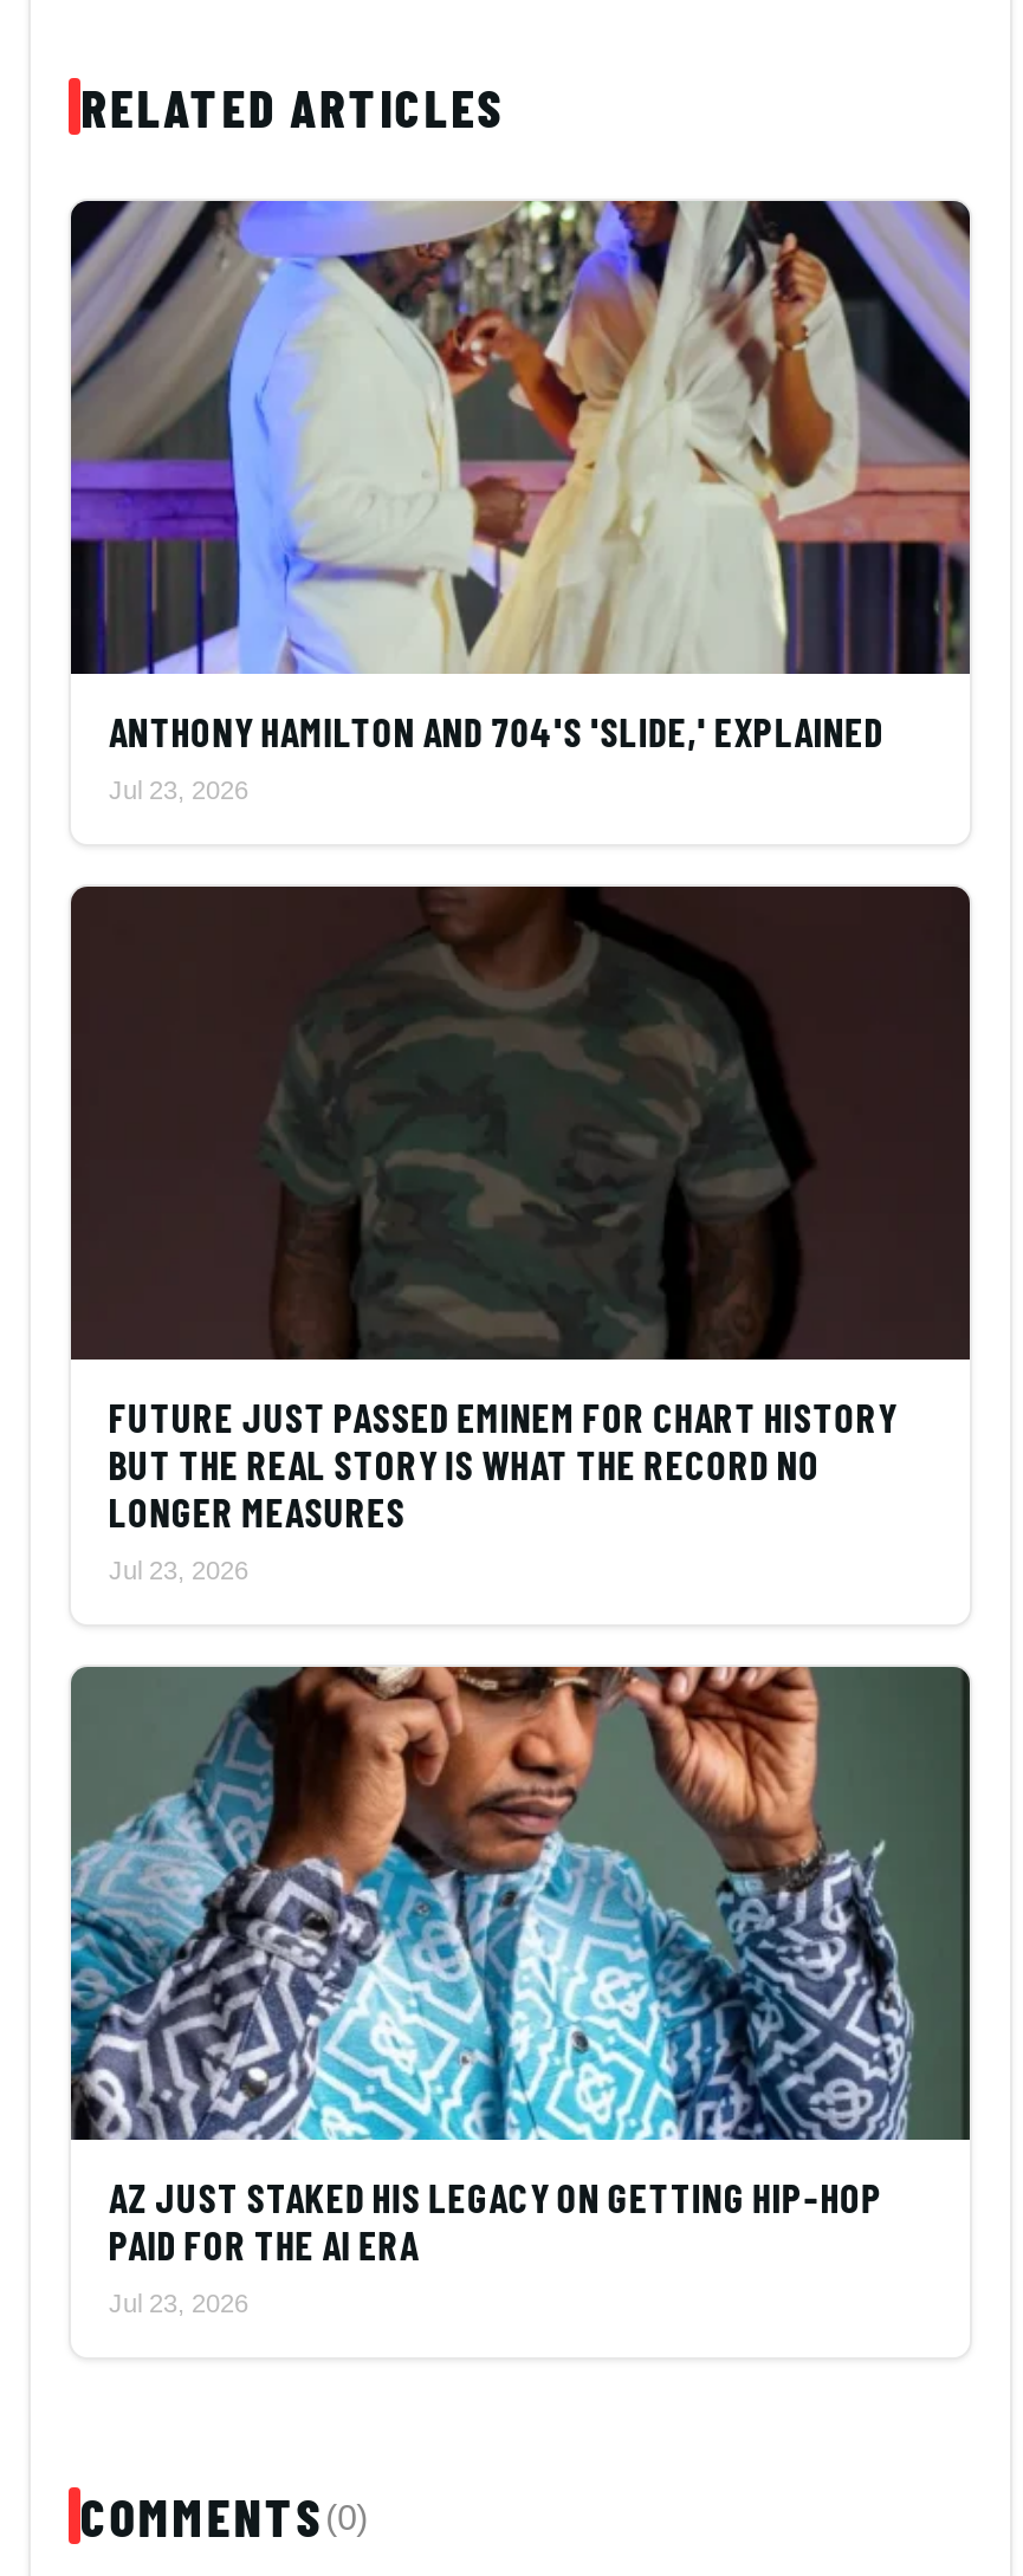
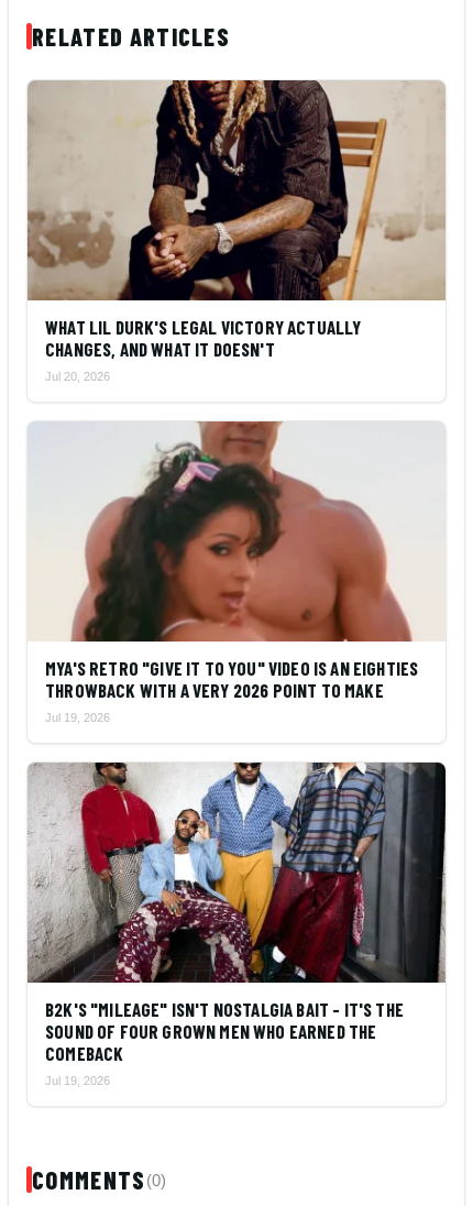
[71,199,972,803] [image] | ANTHONY HAMILTON AND 704'S 'SLIDE,' EXPLAINED | Jul 23, 2026 -> [26,79,446,382] [image] | WHAT LIL DURK'S LEGAL VICTORY ACTUALLY | CHANGES, AND WHAT IT DOESN'T | Jul 20, 2026
[69,884,972,1583] [image] | FUTURE JUST PASSED EMINEM FOR CHART HISTORY | BUT THE REAL STORY IS WHAT THE RECORD NO | LONGER MEASURES | Jul 23, 2026 -> [28,420,446,724] [image] | MYA'S RETRO "GIVE IT TO YOU" VIDEO IS AN EIGHTIES | THROWBACK WITH A VERY 2026 POINT TO MAKE | Jul 19, 2026
[69,1665,970,2316] [image] | AZ JUST STAKED HIS LEGACY ON GETTING HIP-HOP | PAID FOR THE AI ERA | Jul 23, 2026 -> [28,761,446,1087] [image] | B2K'S "MILEAGE" ISN'T NOSTALGIA BAIT - IT'S THE | SOUND OF FOUR GROWN MEN WHO EARNED THE | COMEBACK | Jul 19, 2026

